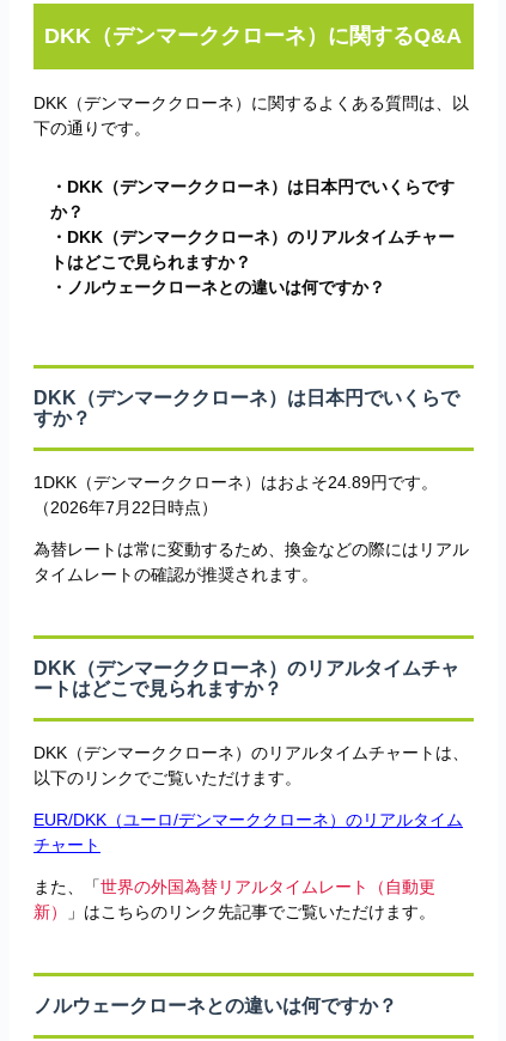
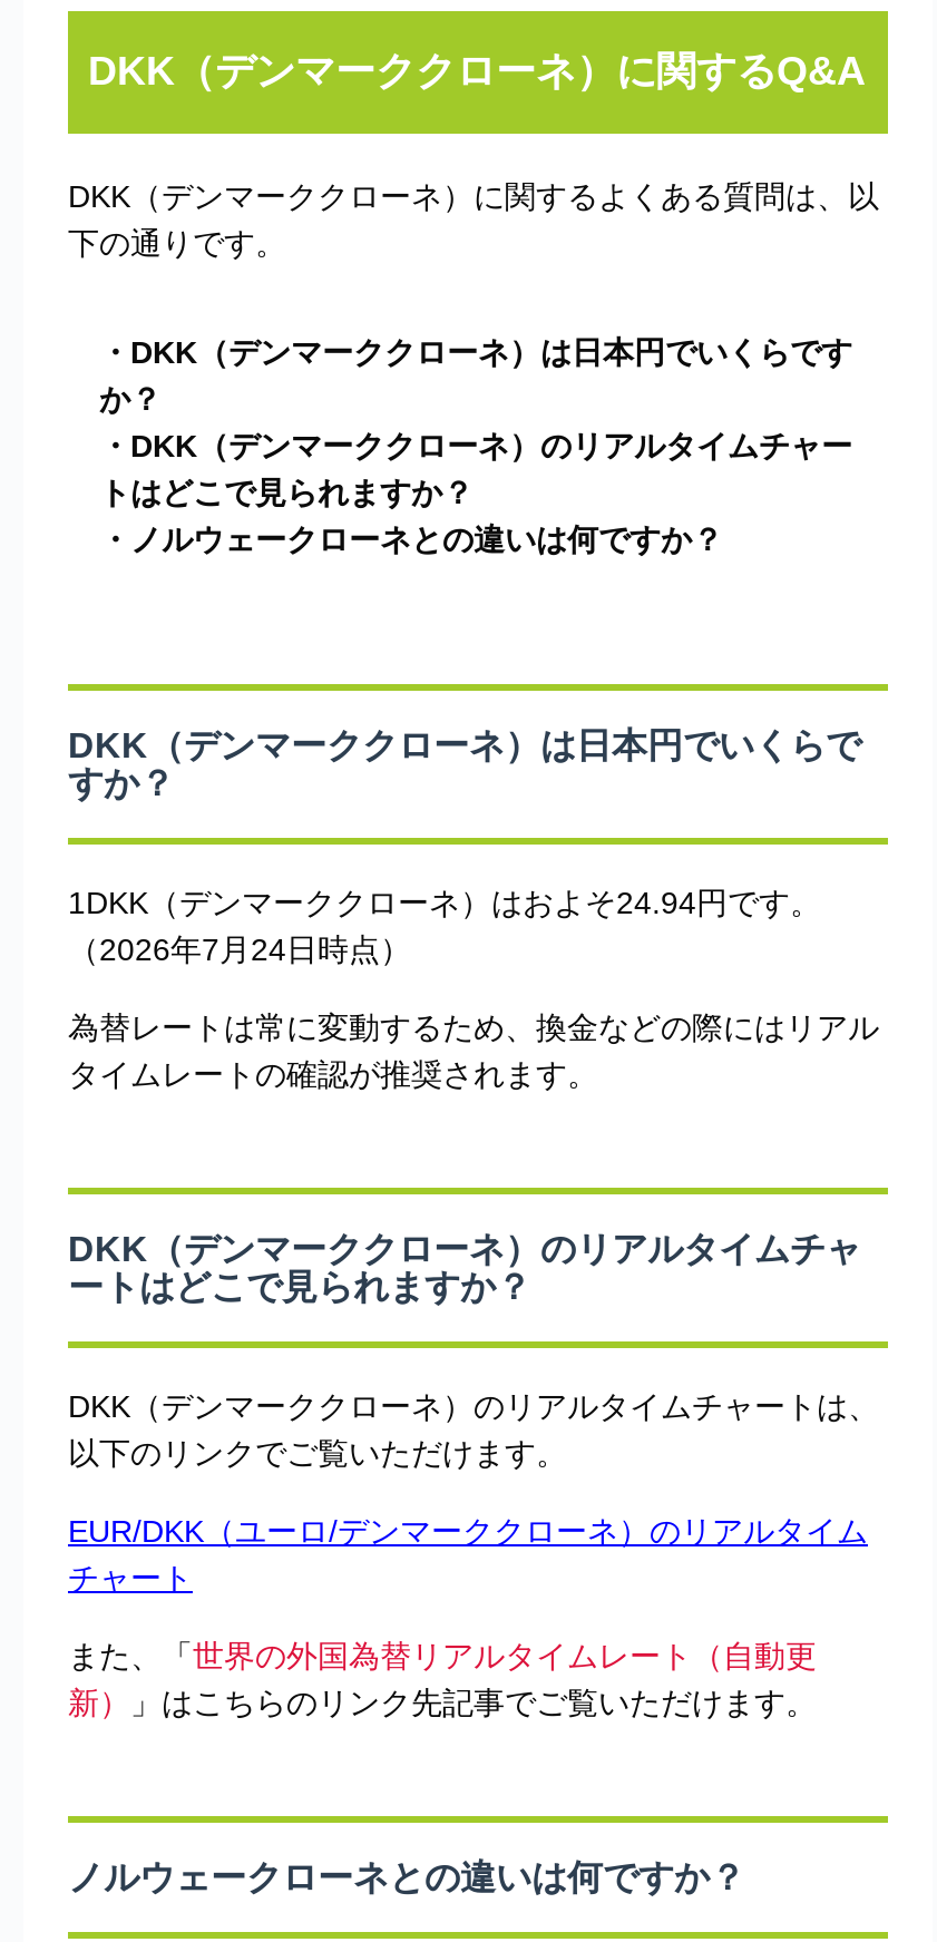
[33,473,438,492] 1DKK（デンマーククローネ）はおよそ24.89円です。 -> [68,885,821,921] 1DKK（デンマーククローネ）はおよそ24.94円です。
[33,498,218,517] （2026年7月22日時点） -> [68,932,411,968] （2026年7月24日時点）

